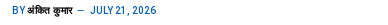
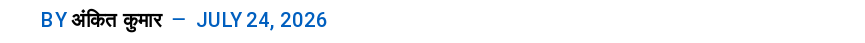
[12,5,155,16] BY अंकित कुमार JULY 21, 2026 -> [41,9,328,31] BY अंकित कुमार JULY 24, 2026

